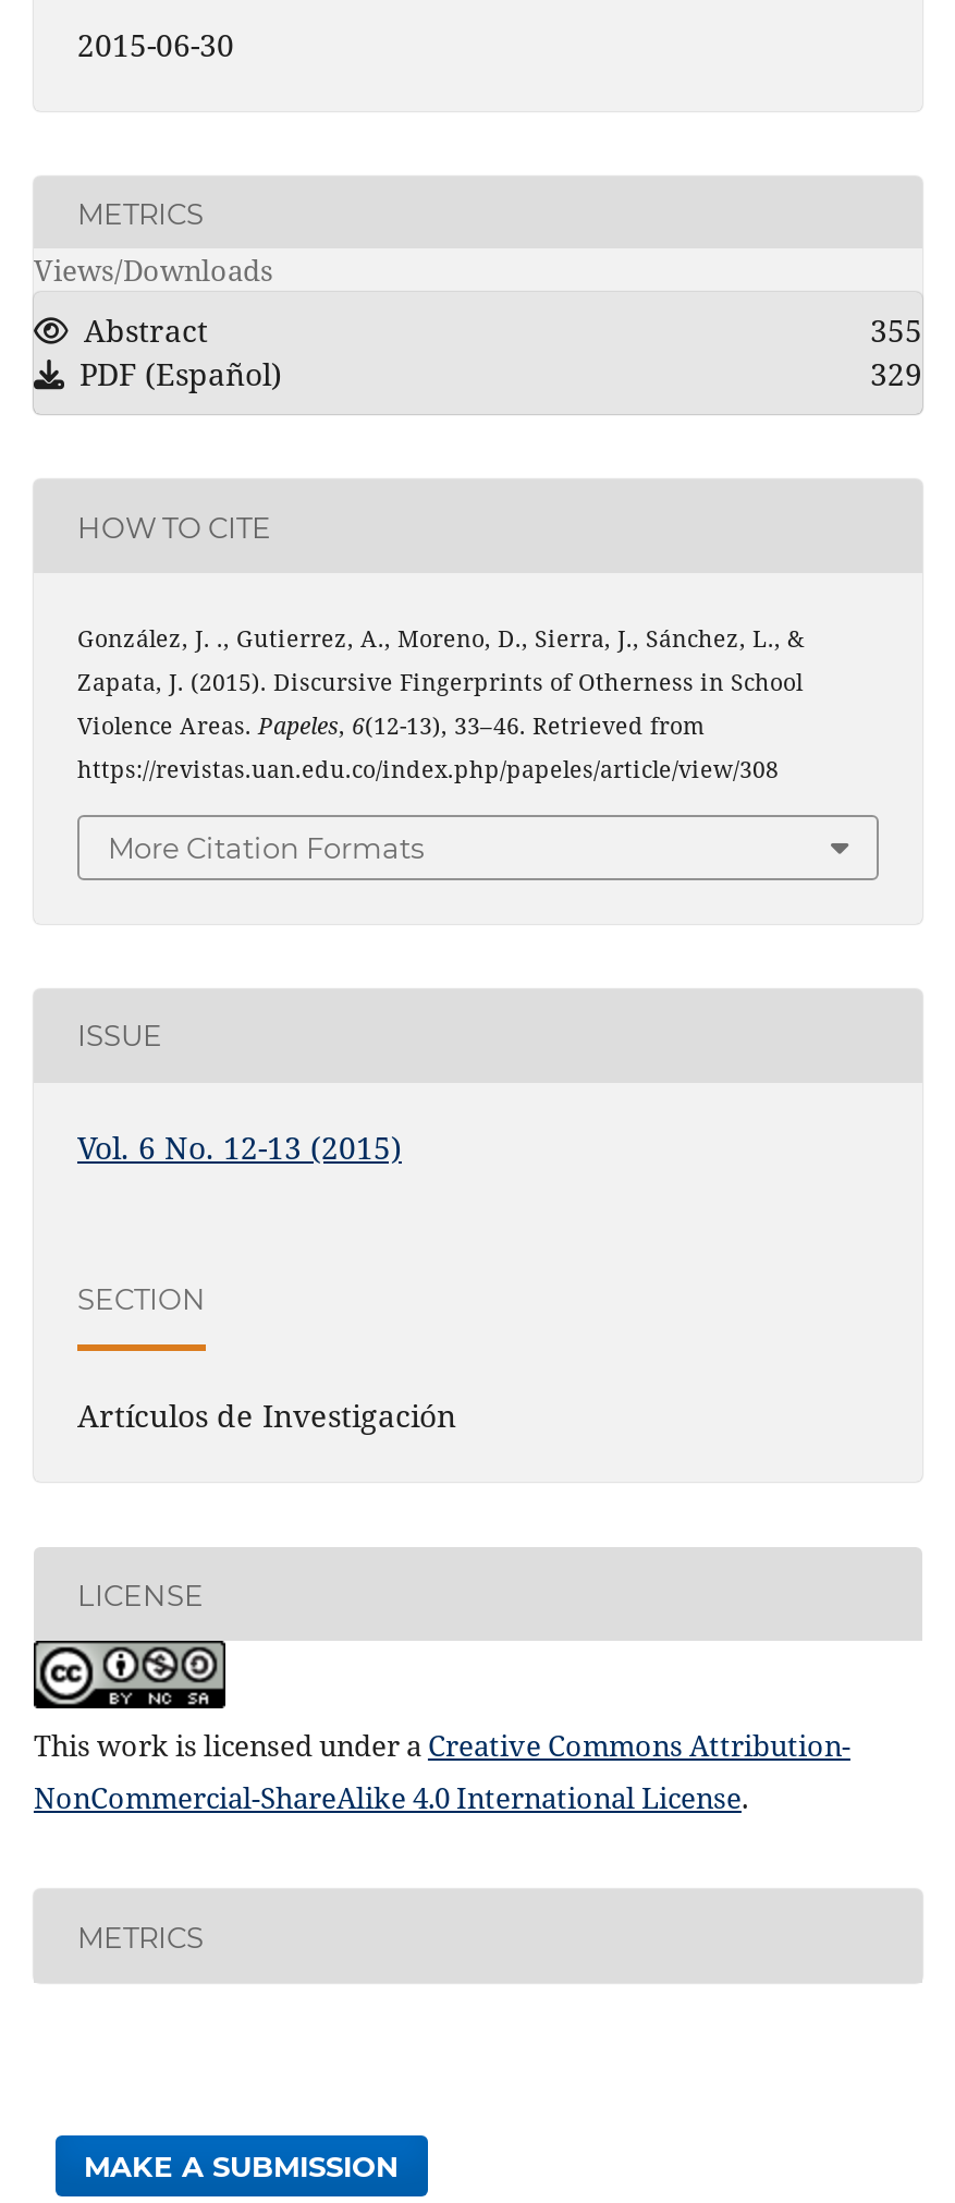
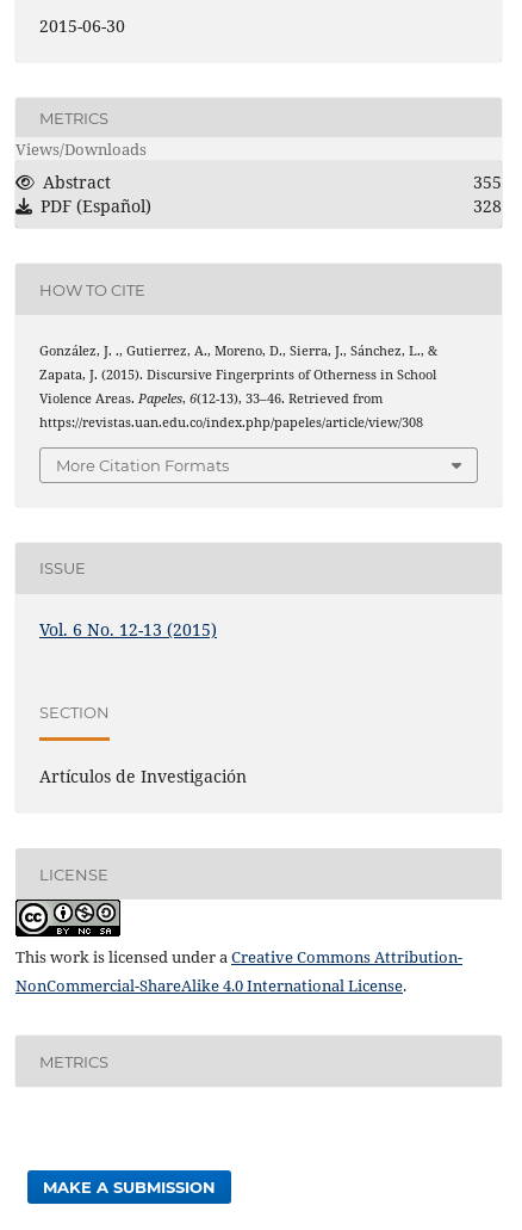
[870,353,922,394] 329 -> [473,194,502,217] 328

